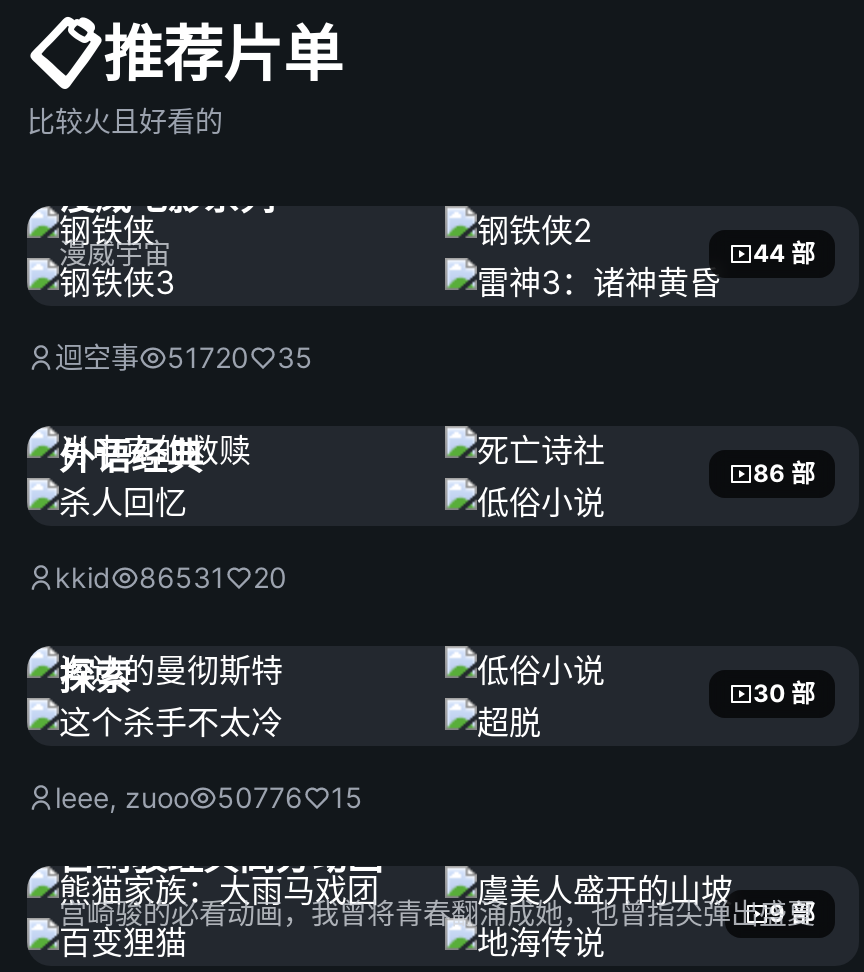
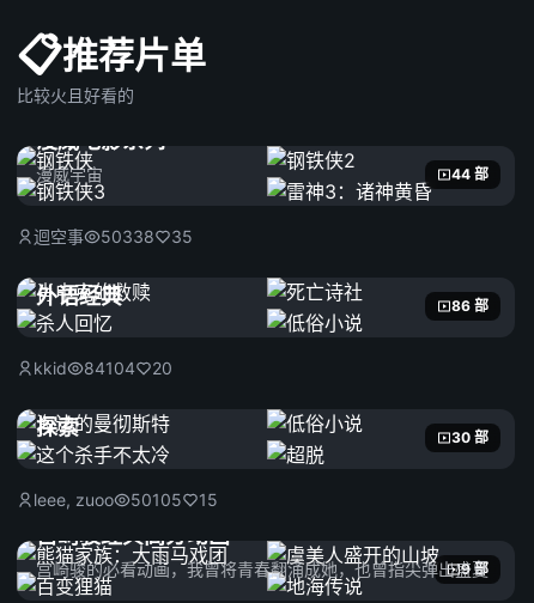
[55,340,313,374] 迴空事 51720 35 -> [34,226,193,246] 迴空事 50338 35
[55,560,287,594] kkid 86531 20 -> [34,358,172,378] kkid 84104 20
[55,780,363,814] leee, zuoo 50776 15 -> [34,489,218,510] leee, zuoo 50105 15

